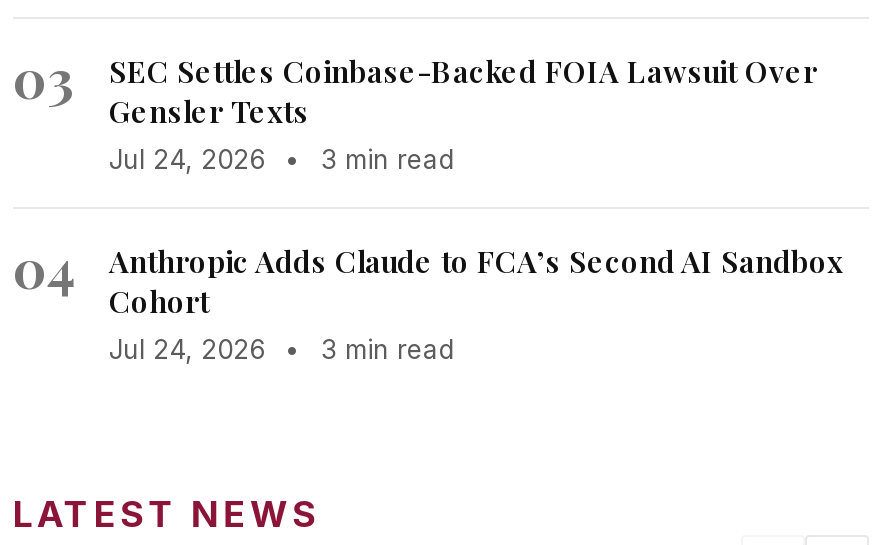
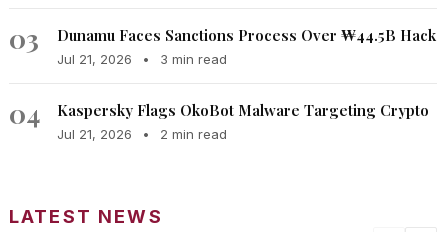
[109,52,817,176] SEC Settles Coinbase-Backed FOIA Lawsuit Over | Gensler Texts | Jul 24, 2026 • 3 min read -> [57,25,436,67] Dunamu Faces Sanctions Process Over ₩44.5B Hack | Jul 21, 2026 • 3 min read
[109,242,843,366] Anthropic Adds Claude to FCA’s Second AI Sandbox | Cohort | Jul 24, 2026 • 3 min read -> [57,100,429,142] Kaspersky Flags OkoBot Malware Targeting Crypto | Jul 21, 2026 • 2 min read

